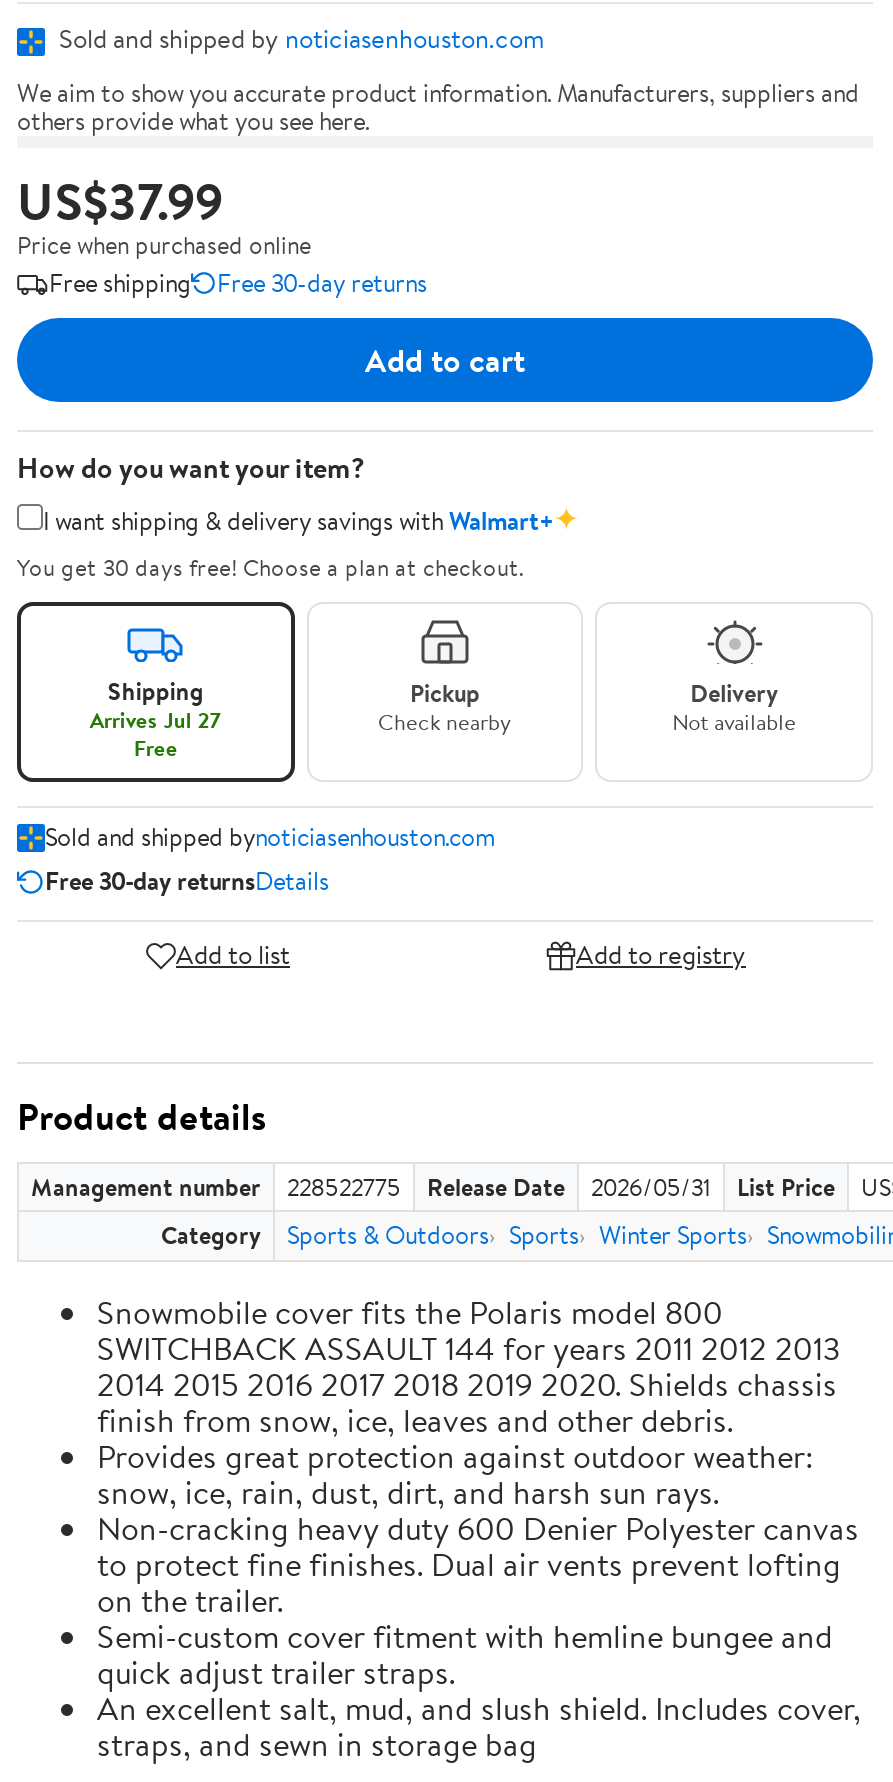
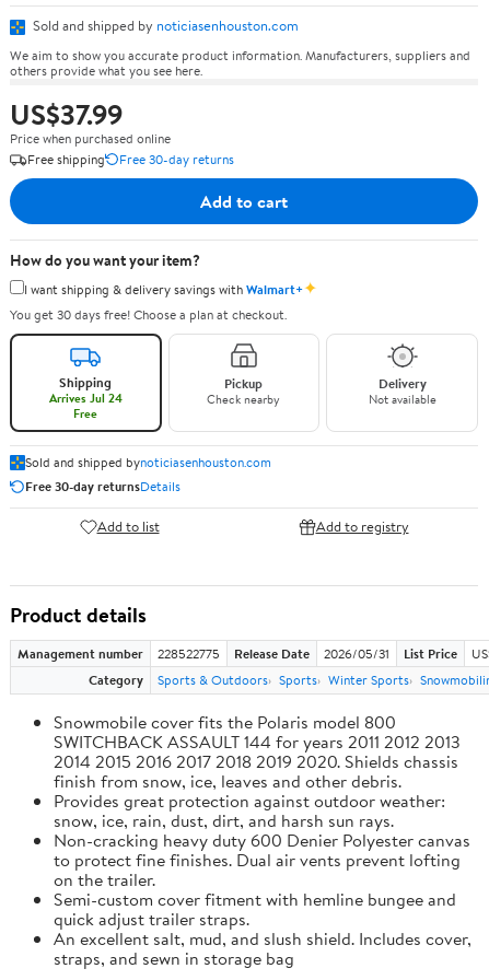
[90,704,222,736] Arrives Jul 27 -> [49,389,122,407] Arrives Jul 24

